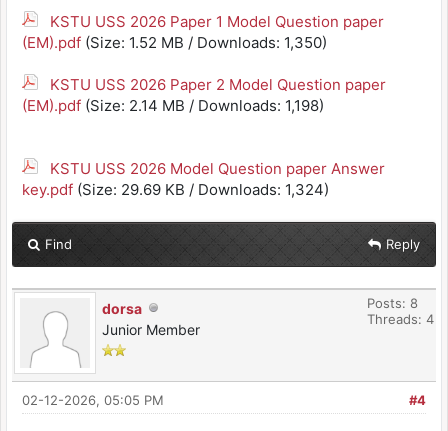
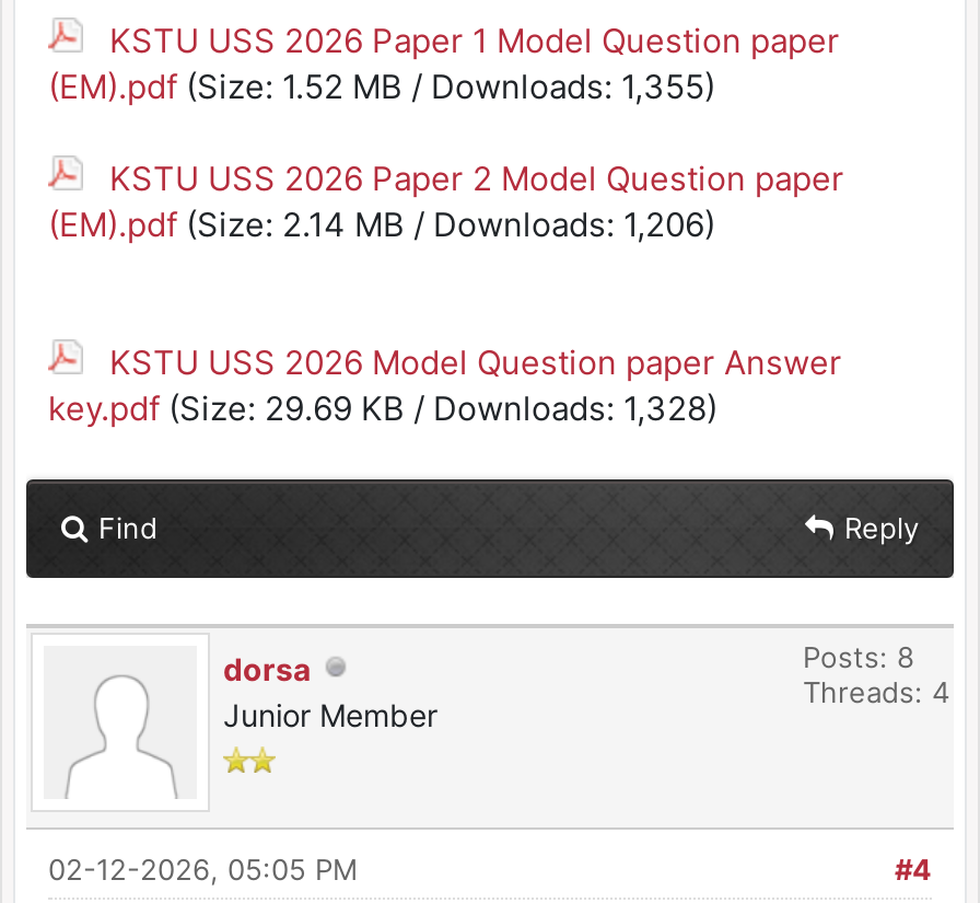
[22,33,327,52] (EM).pdf (Size: 1.52 MB / Downloads: 1,350) -> [48,66,715,107] (EM).pdf (Size: 1.52 MB / Downloads: 1,355)
[22,96,324,115] (EM).pdf (Size: 2.14 MB / Downloads: 1,198) -> [48,204,715,245] (EM).pdf (Size: 2.14 MB / Downloads: 1,206)
[22,180,329,199] key.pdf (Size: 29.69 KB / Downloads: 1,324) -> [48,387,717,429] key.pdf (Size: 29.69 KB / Downloads: 1,328)

